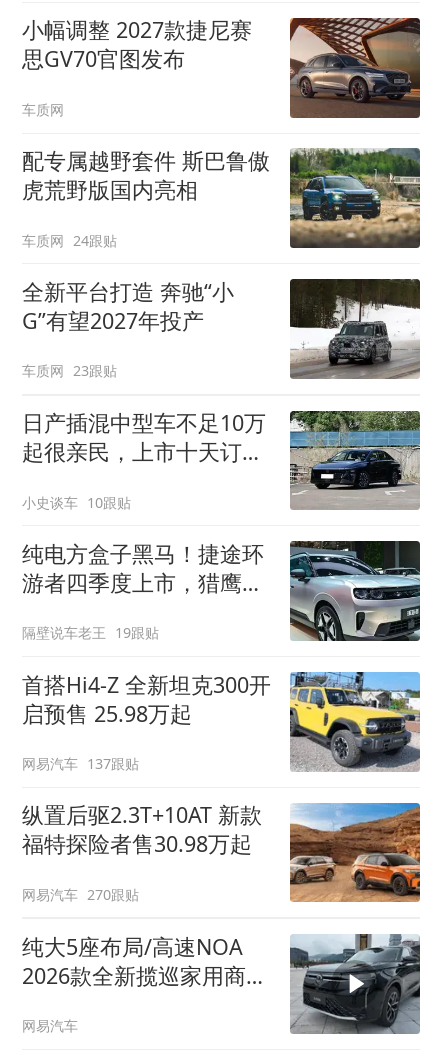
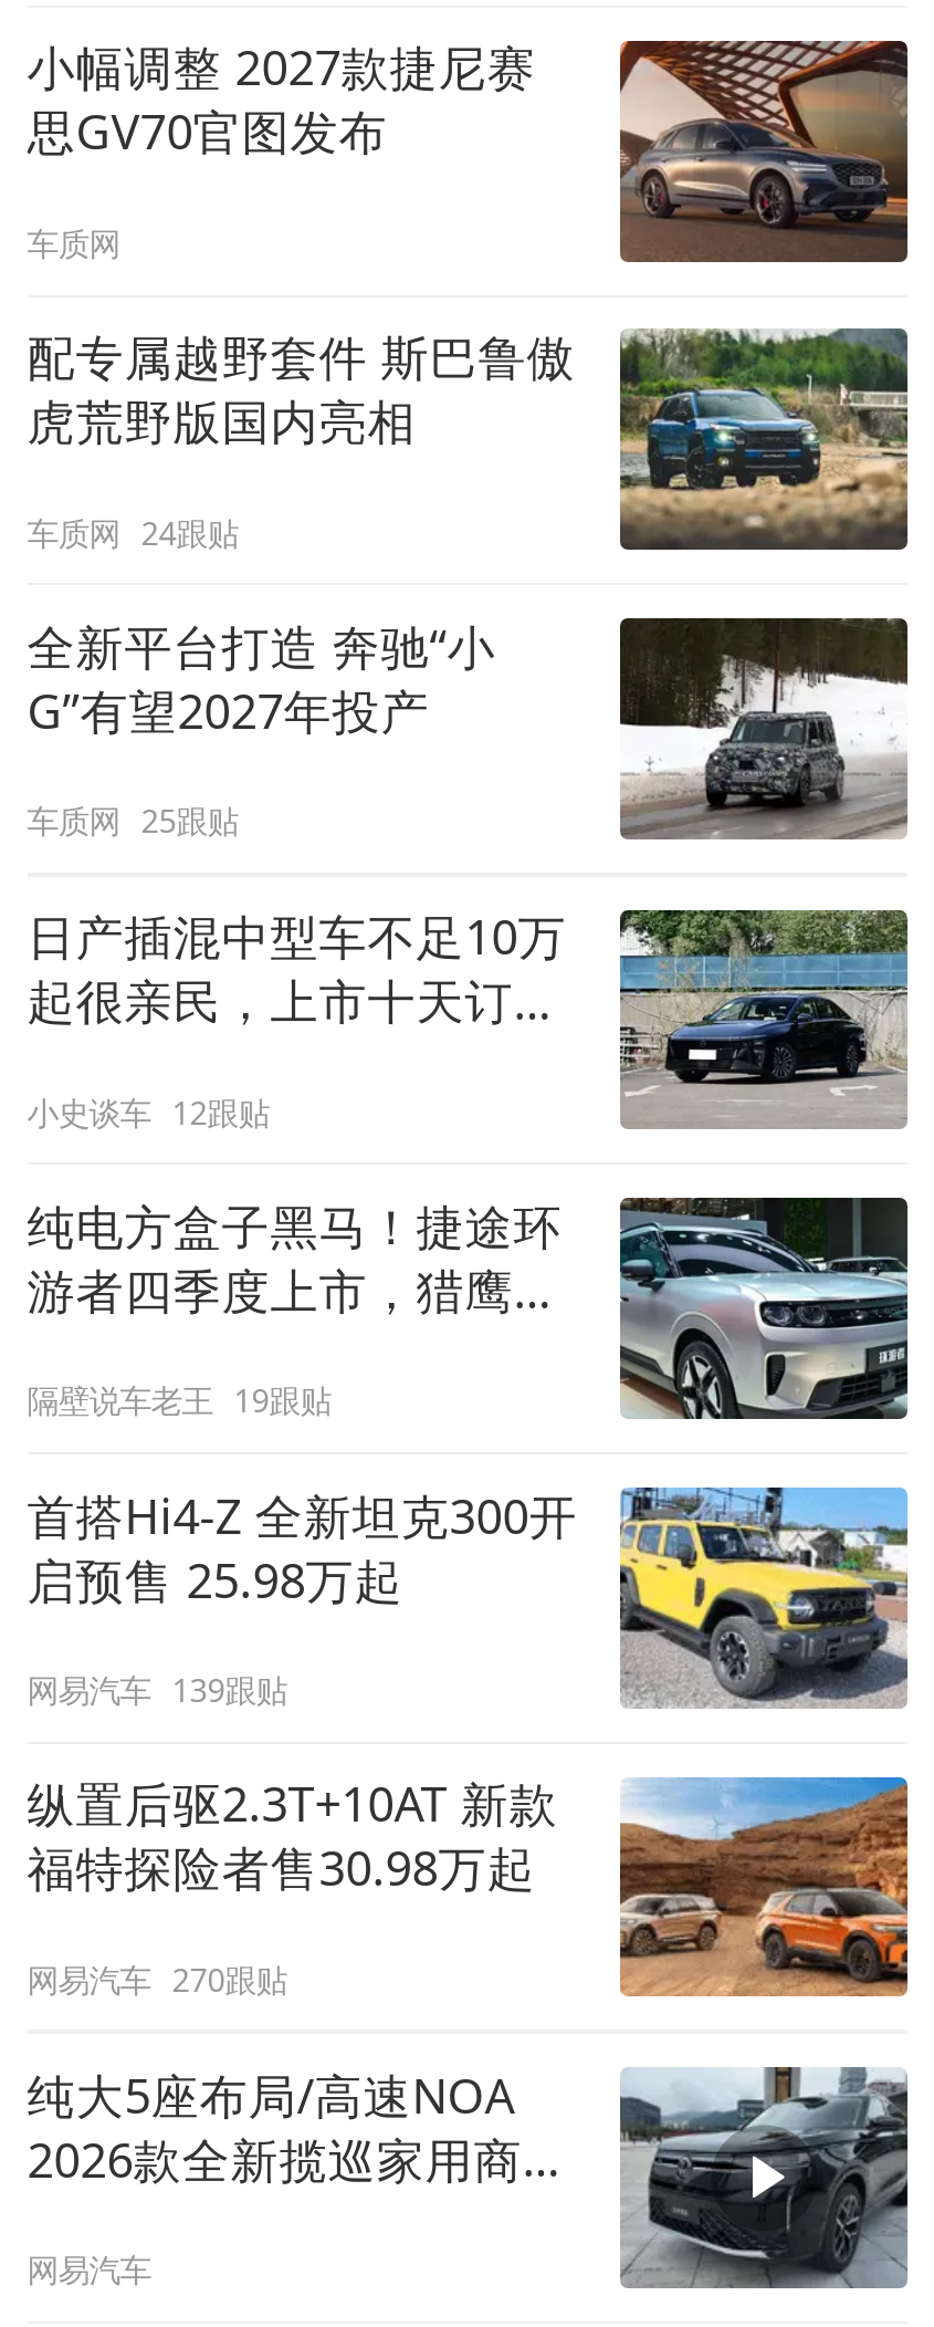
[22,361,117,380] 车质网 23跟贴 -> [27,800,238,842] 车质网 25跟贴
[22,493,131,512] 小史谈车 10跟贴 -> [27,1091,269,1133] 小史谈车 12跟贴
[22,754,139,773] 网易汽车 137跟贴 -> [27,1669,287,1711] 网易汽车 139跟贴

